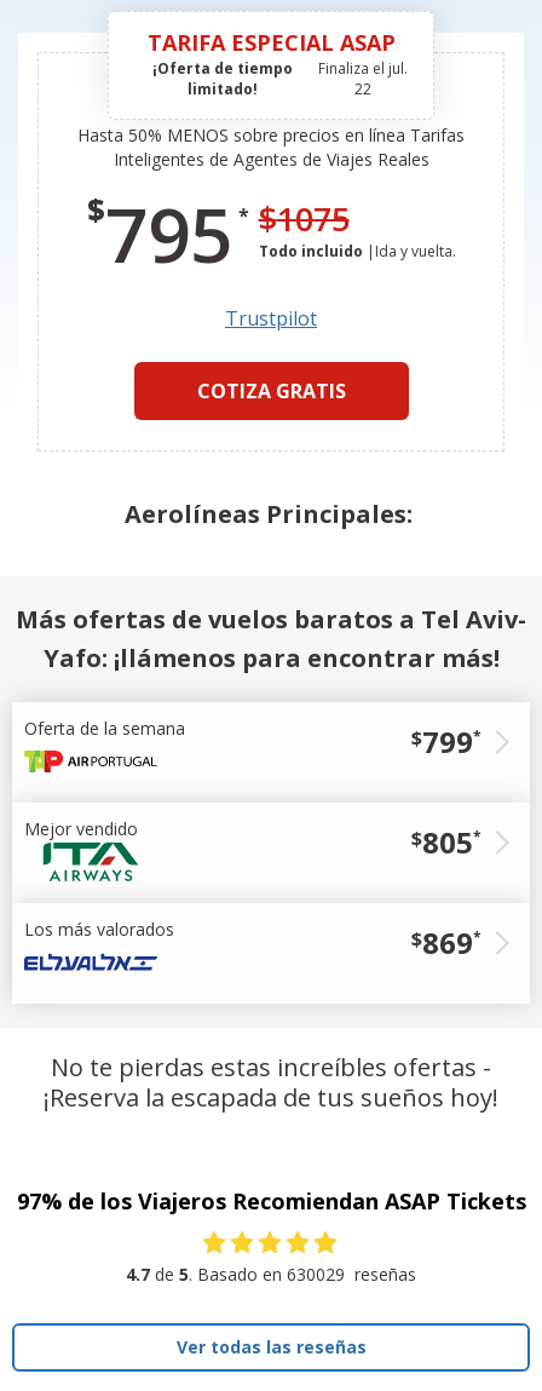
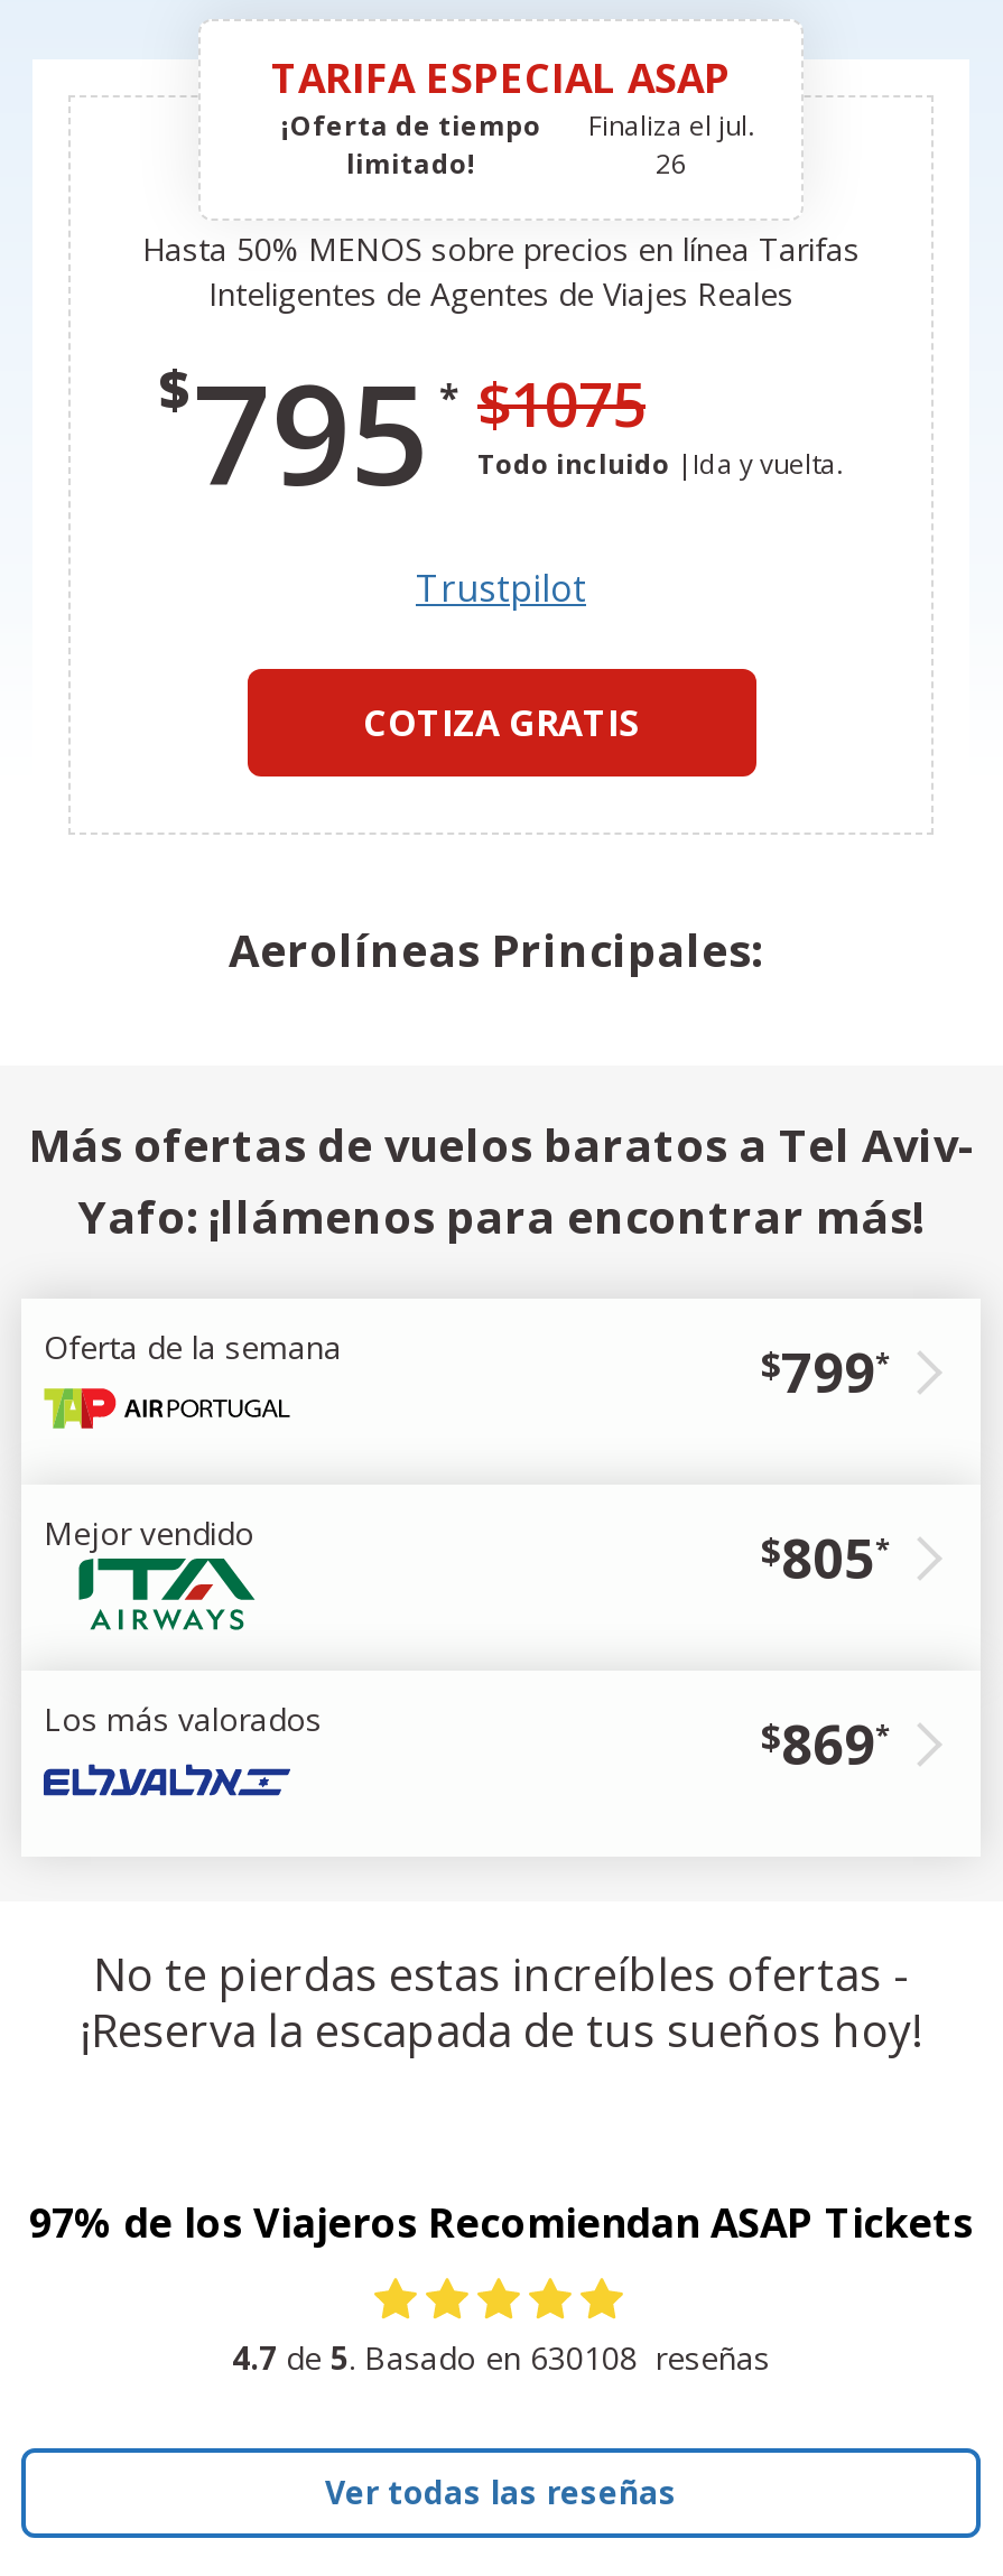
[354,79,371,99] 22 -> [656,145,687,183] 26
[126,1263,416,1286] 4.7 de 5. Basado en 630029 reseñas -> [232,2336,770,2379] 4.7 de 5. Basado en 630108 reseñas

